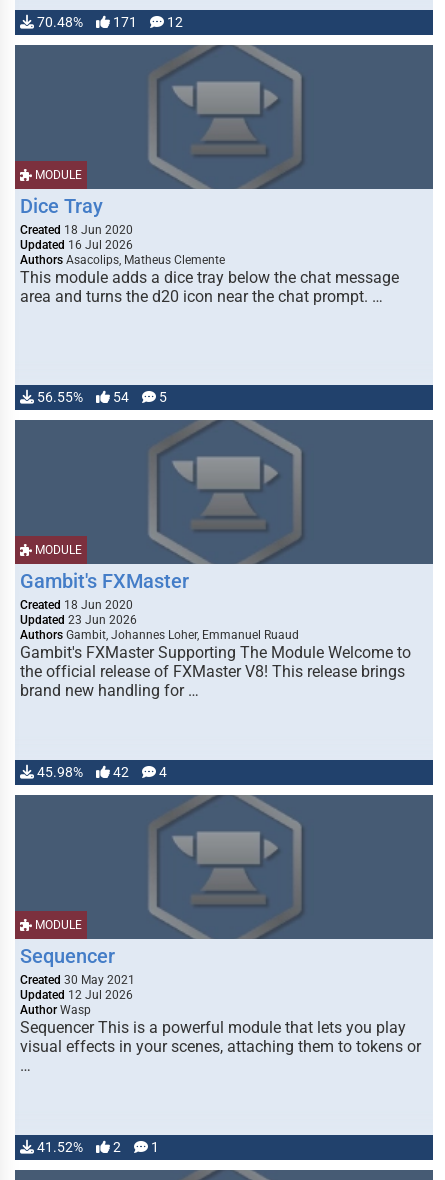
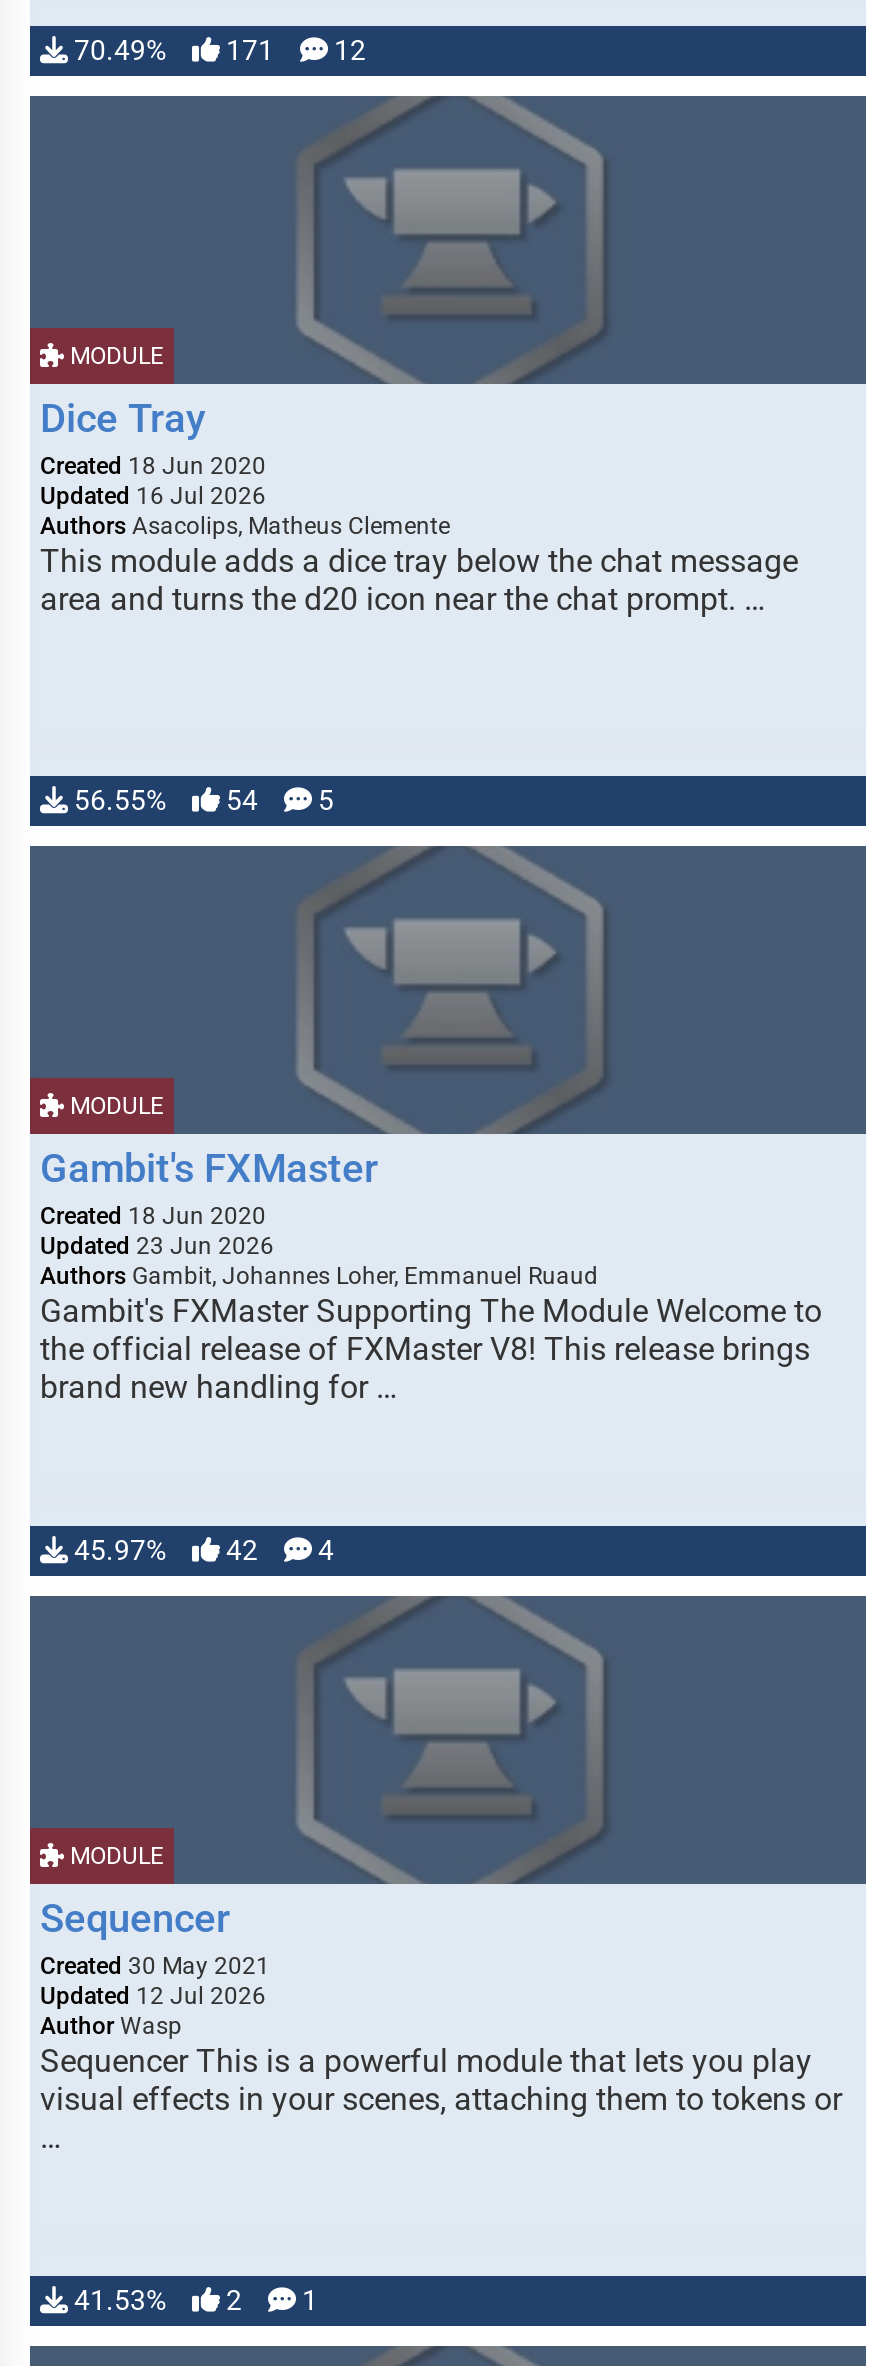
[34,14,183,30] 70.48% 171 12 -> [68,34,366,66] 70.49% 171 12
[34,764,167,780] 45.98% 42 4 -> [68,1534,334,1566] 45.97% 42 4
[34,1139,159,1155] 41.52% 2 1 -> [68,2284,318,2316] 41.53% 2 1

